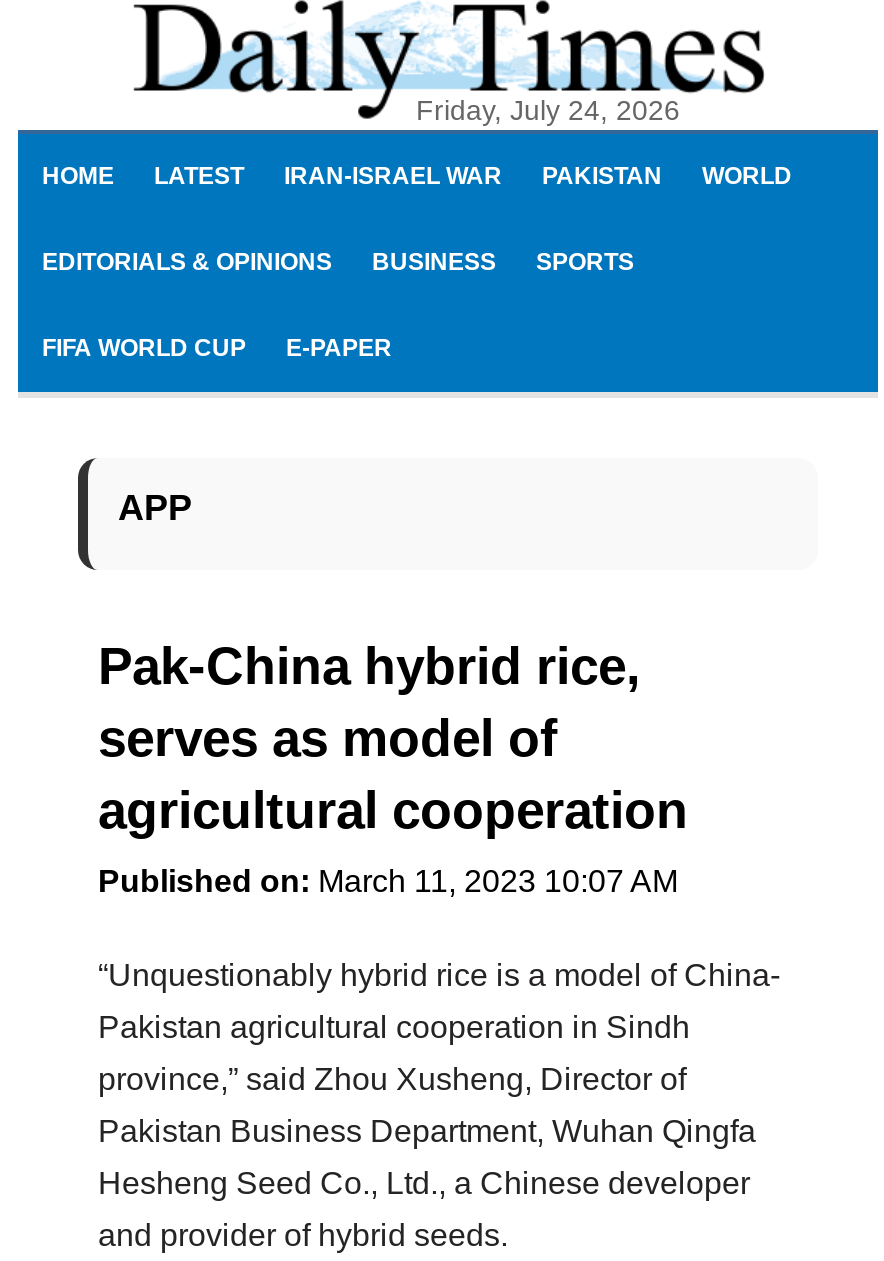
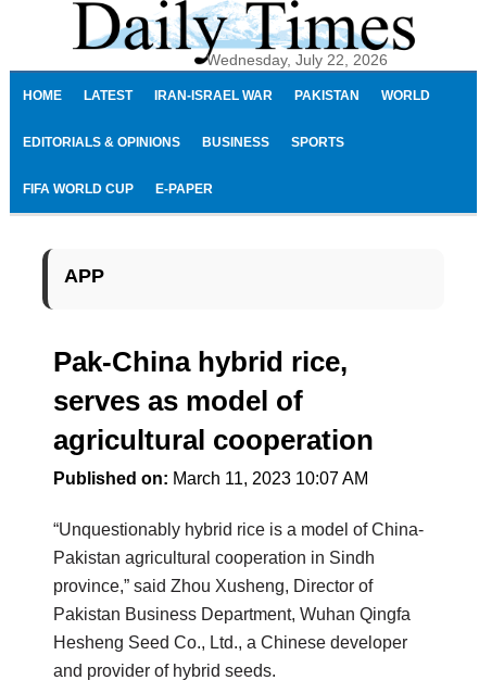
[416,94,680,126] Friday, July 24, 2026 -> [207,51,388,68] Wednesday, July 22, 2026

